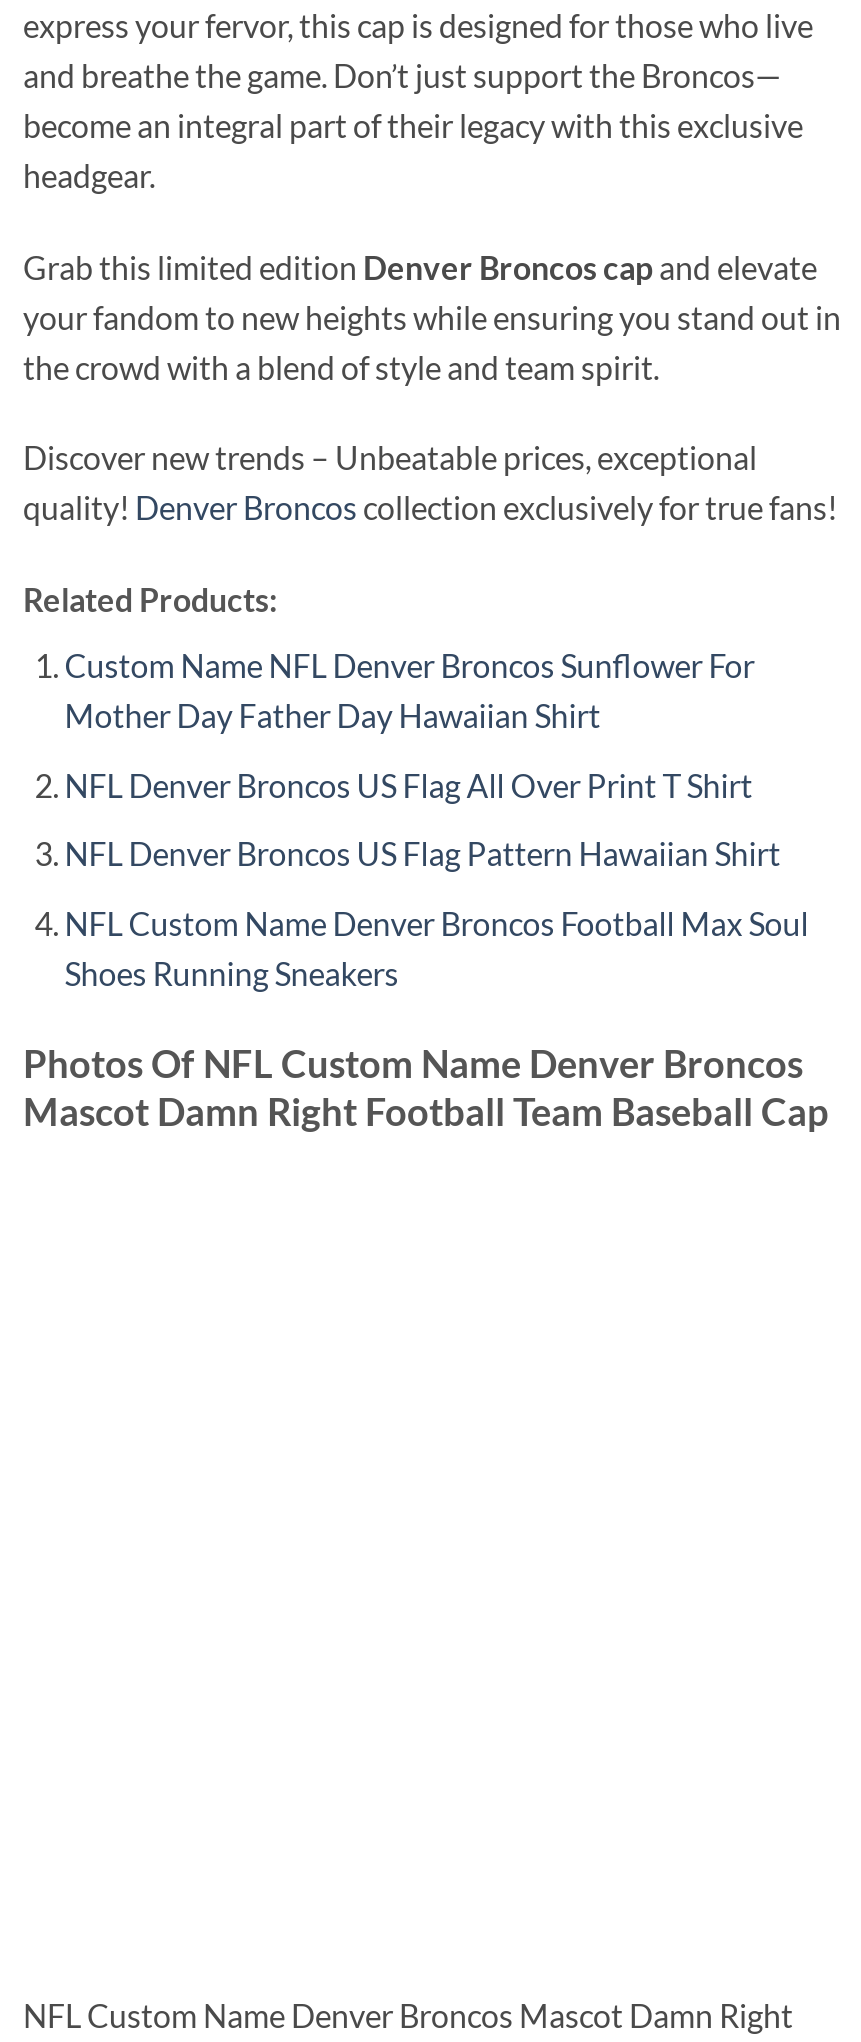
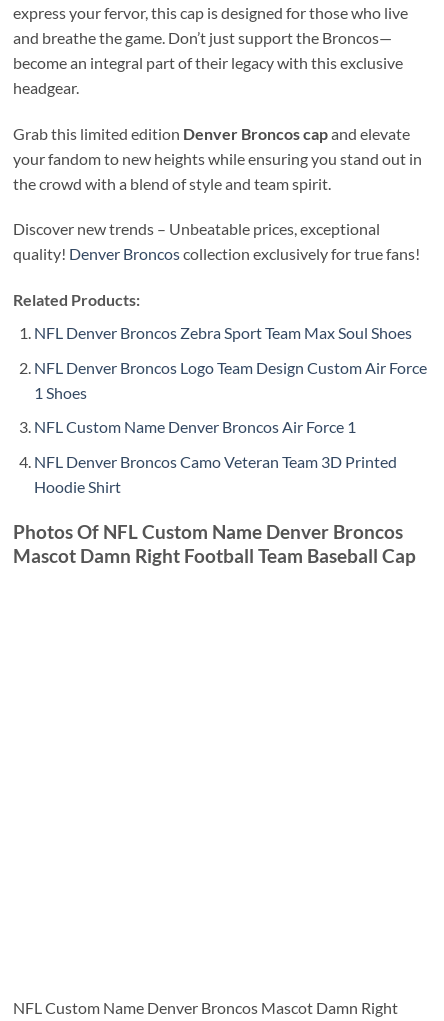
[65,646,755,734] Custom Name NFL Denver Broncos Sunflower For | Mother Day Father Day Hawaiian Shirt -> [34,323,412,342] NFL Denver Broncos Zebra Sport Team Max Soul Shoes
[65,766,753,804] NFL Denver Broncos US Flag All Over Print T Shirt -> [34,358,427,402] NFL Denver Broncos Logo Team Design Custom Air Force | 1 Shoes
[65,835,781,873] NFL Denver Broncos US Flag Pattern Hawaiian Shirt -> [34,417,356,436] NFL Custom Name Denver Broncos Air Force 1
[65,904,809,992] NFL Custom Name Denver Broncos Football Max Soul | Shoes Running Sneakers -> [34,452,397,496] NFL Denver Broncos Camo Veteran Team 3D Printed | Hoodie Shirt

